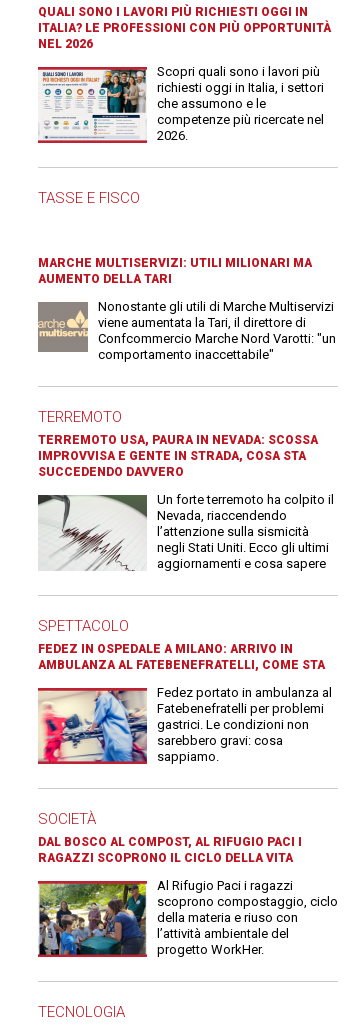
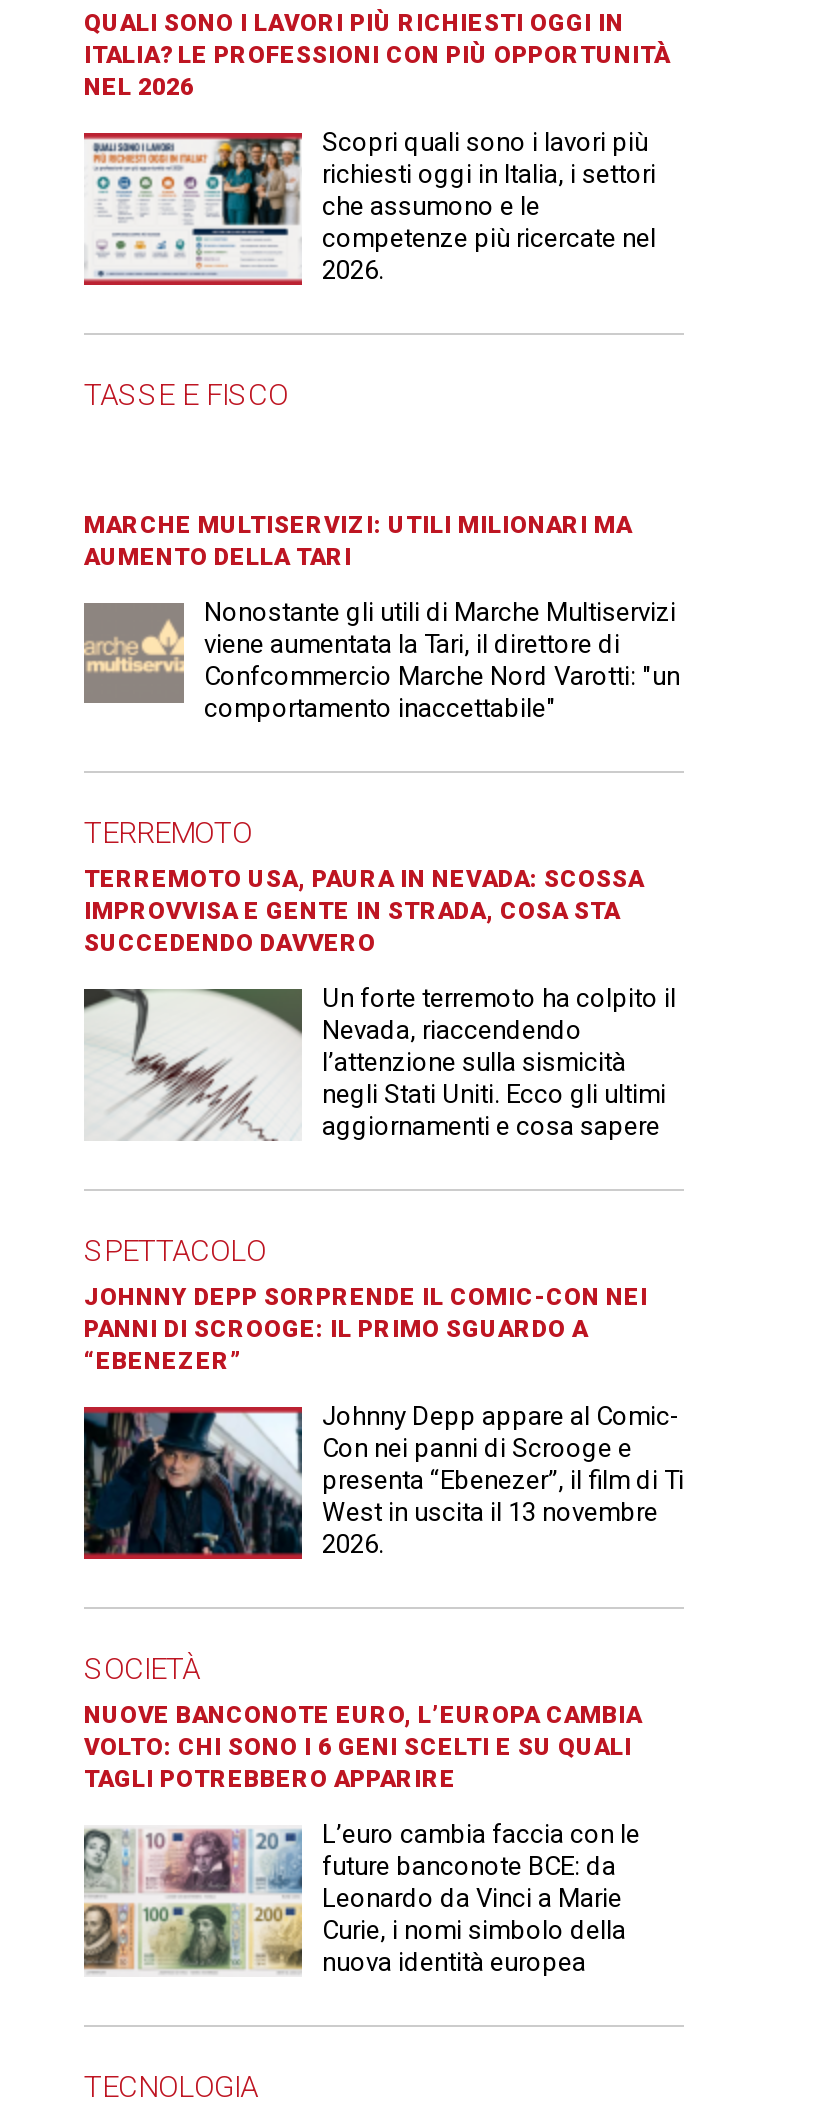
[38,642,325,672] FEDEZ IN OSPEDALE A MILANO: ARRIVO IN | AMBULANZA AL FATEBENEFRATELLI, COME STA -> [84,1284,648,1376] JOHNNY DEPP SORPRENDE IL COMIC-CON NEI | PANNI DI SCROOGE: IL PRIMO SGUARDO A | “EBENEZER”
[38,685,332,764] [image] | Fedez portato in ambulanza al | Fatebenefratelli per problemi | gastrici. Le condizioni non | sarebbero gravi: cosa | sappiamo. -> [82,1402,684,1560] [image] | Johnny Depp appare al Comic- | Con nei panni di Scrooge e | presenta “Ebenezer”, il film di Ti | West in uscita il 13 novembre | 2026.
[38,835,302,865] DAL BOSCO AL COMPOST, AL RIFUGIO PACI I | RAGAZZI SCOPRONO IL CICLO DELLA VITA -> [84,1702,642,1794] NUOVE BANCONOTE EURO, L’EUROPA CAMBIA | VOLTO: CHI SONO I 6 GENI SCELTI E SU QUALI | TAGLI POTREBBERO APPARIRE
[38,878,338,958] [image] | Al Rifugio Paci i ragazzi | scoprono compostaggio, ciclo | della materia e riuso con | l’attività ambientale del | progetto WorkHer. -> [84,1820,640,1978] [image] | L’euro cambia faccia con le | future banconote BCE: da | Leonardo da Vinci a Marie | Curie, i nomi simbolo della | nuova identità europea

